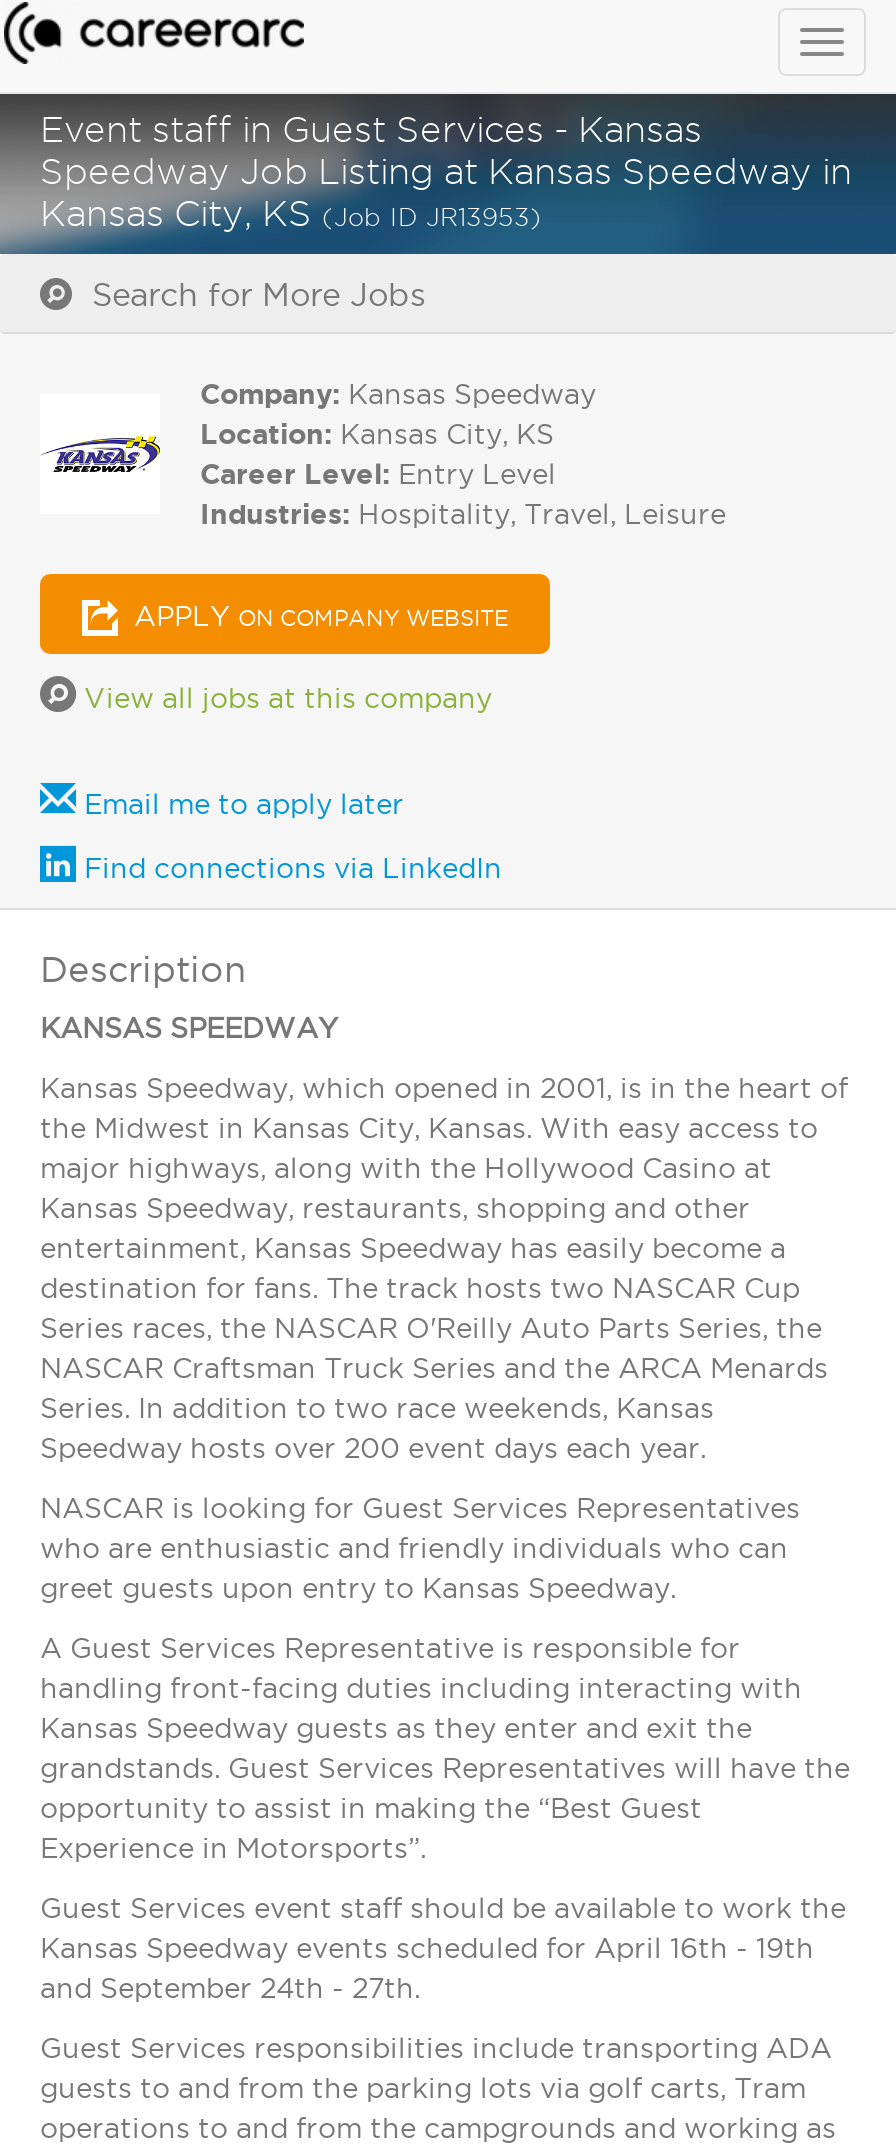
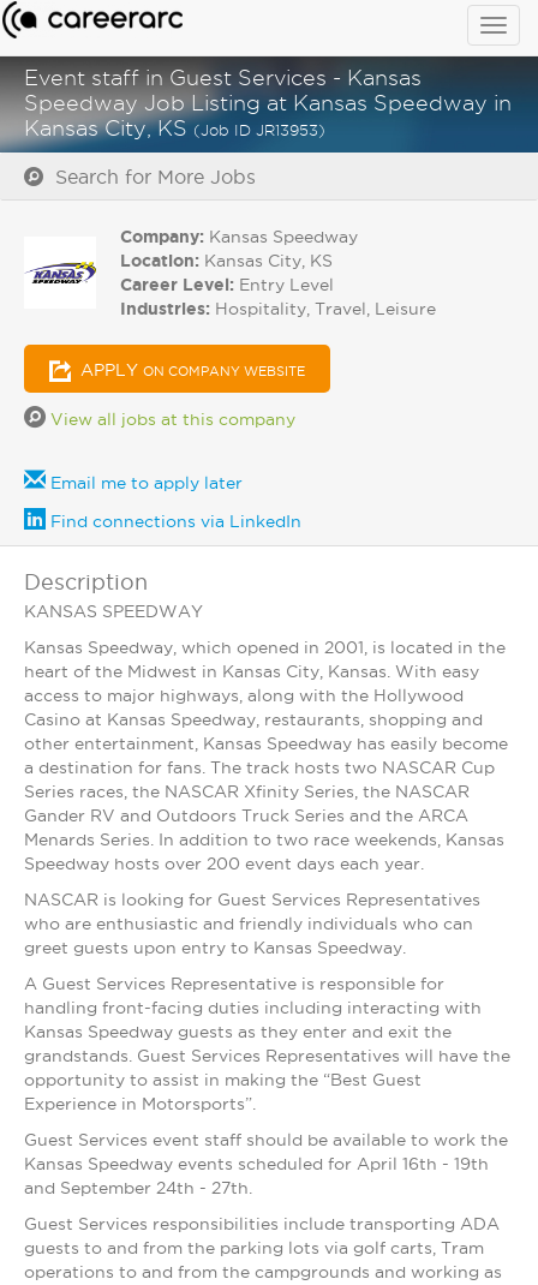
[40,1072,848,1424] Kansas Speedway, which opened in 2001, is in the heart of | the Midwest in Kansas City, Kansas. With easy access to | major highways, along with the Hollywood Casino at | Kansas Speedway, restaurants, shopping and other | entertainment, Kansas Speedway has easily become a | destination for fans. The track hosts two NASCAR Cup | Series races, the NASCAR O'Reilly Auto Parts Series, the | NASCAR Craftsman Truck Series and the ARCA Menards | Series. In addition to two race weekends, Kansas -> [24,638,508,849] Kansas Speedway, which opened in 2001, is located in the | heart of the Midwest in Kansas City, Kansas. With easy | access to major highways, along with the Hollywood | Casino at Kansas Speedway, restaurants, shopping and | other entertainment, Kansas Speedway has easily become | a destination for fans. The track hosts two NASCAR Cup | Series races, the NASCAR Xfinity Series, the NASCAR | Gander RV and Outdoors Truck Series and the ARCA | Menards Series. In addition to two race weekends, Kansas

